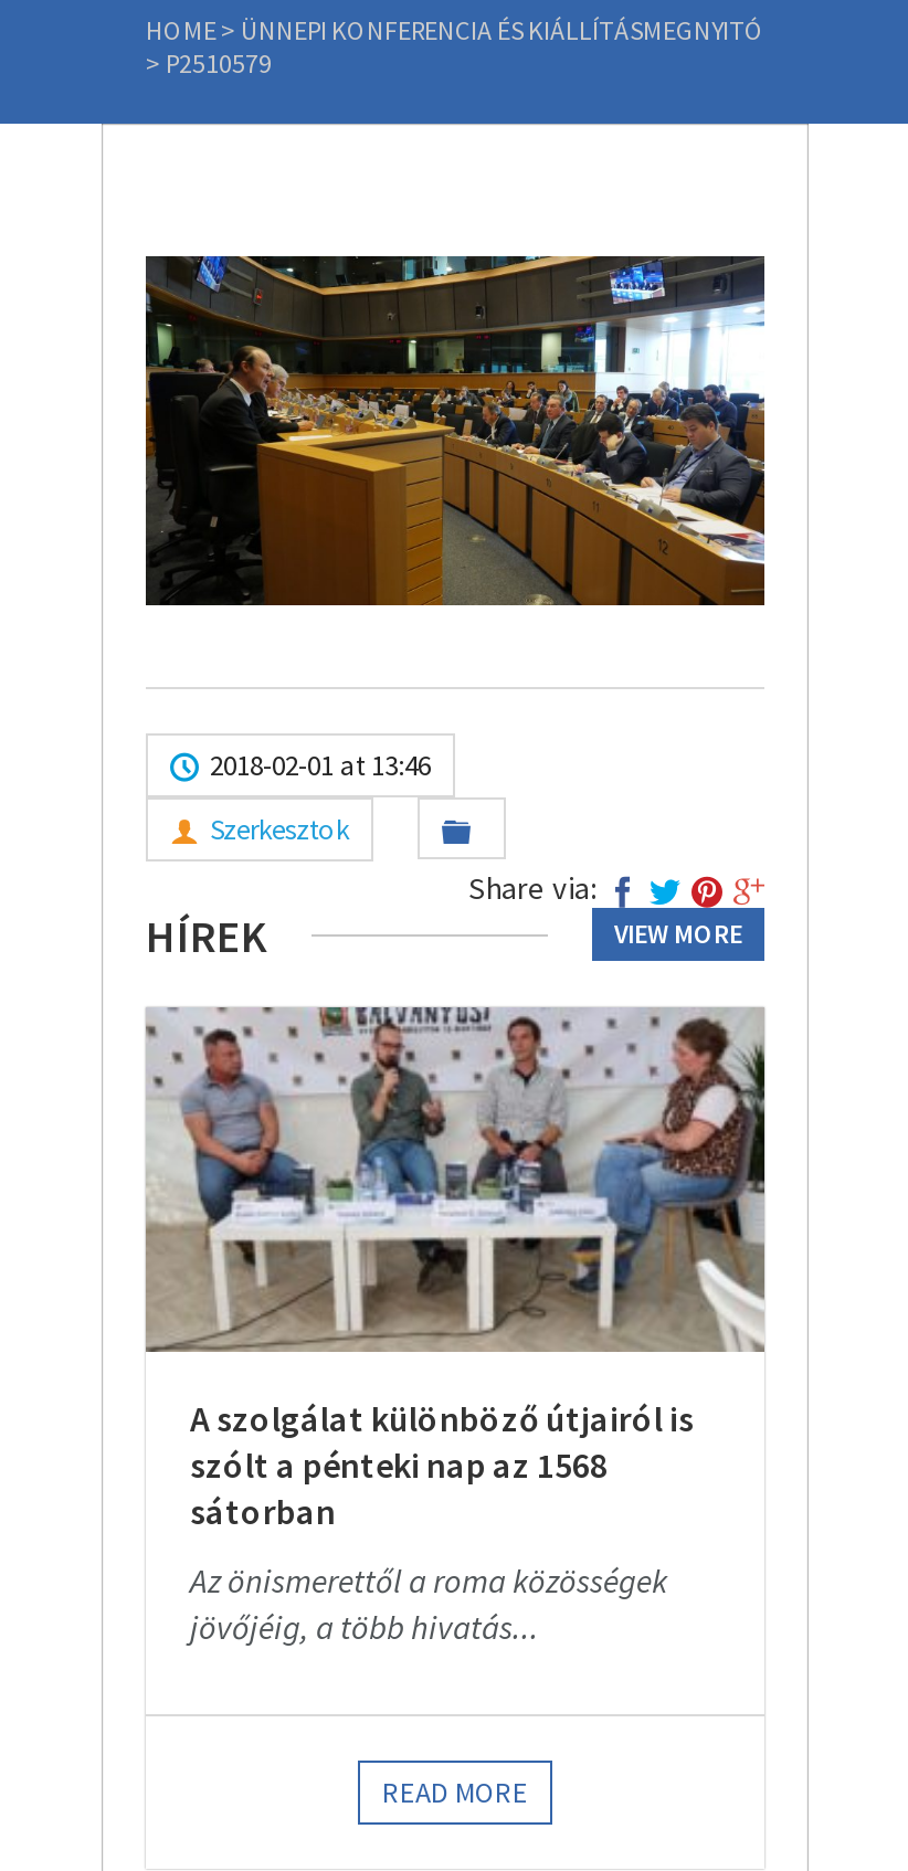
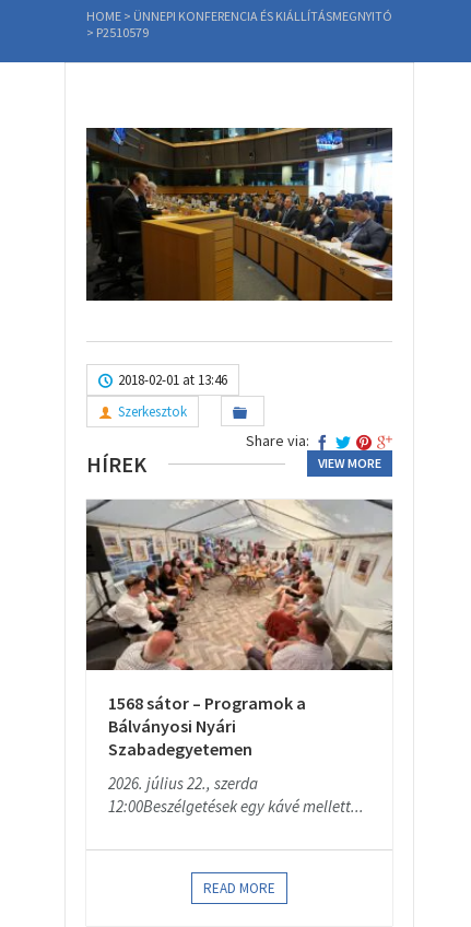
[146,1007,767,1532] [image] | A szolgálat különböző útjairól is | szólt a pénteki nap az 1568 | sátorban -> [85,500,393,760] [image] | 1568 sátor – Programok a | Bálványosi Nyári | Szabadegyetemen
[190,1559,667,1647] Az önismerettől a roma közösségek | jövőjéig, a több hivatás... -> [108,773,364,816] 2026. július 22., szerda | 12:00Beszélgetések egy kávé mellett...

